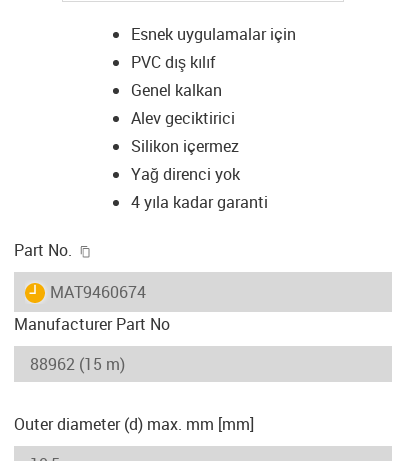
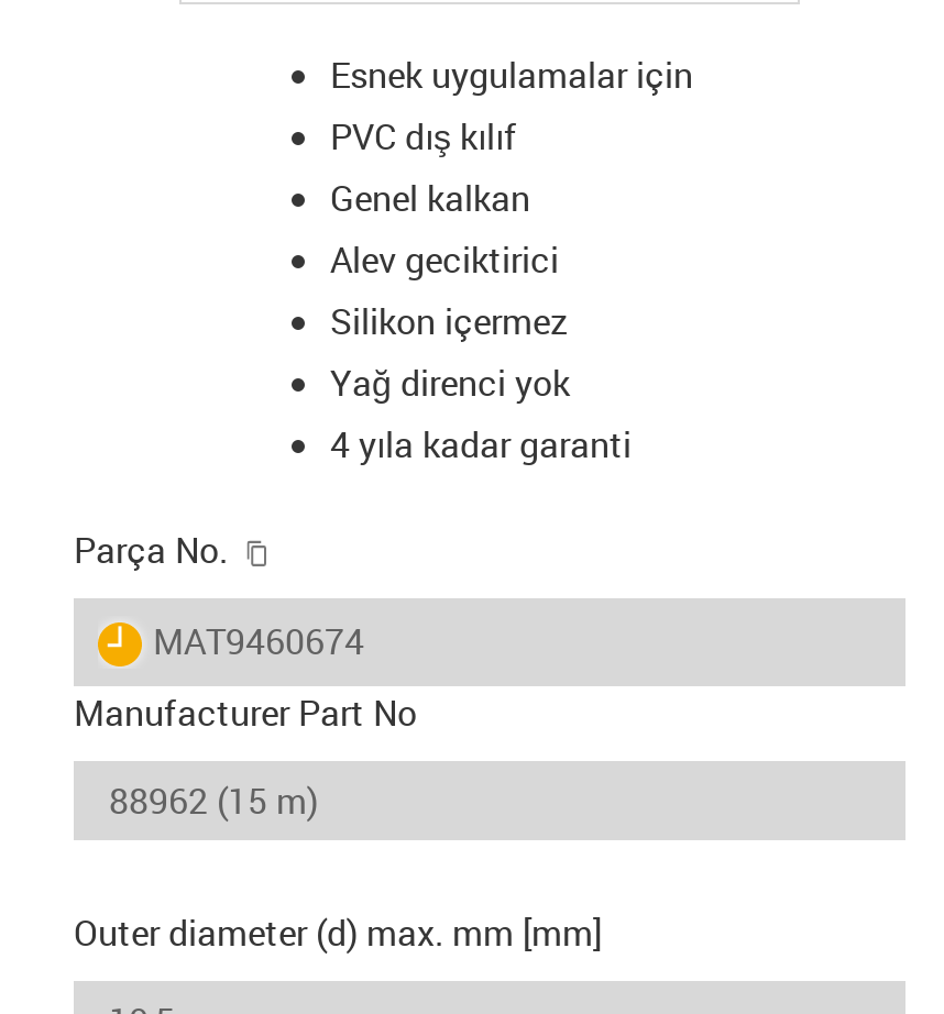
[14,238,72,260] Part No. -> [74,525,228,573] Parça No.

